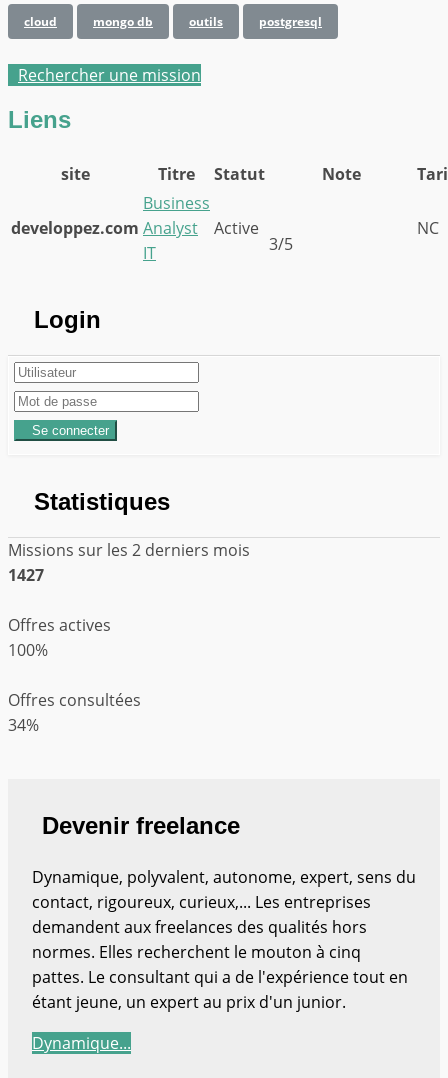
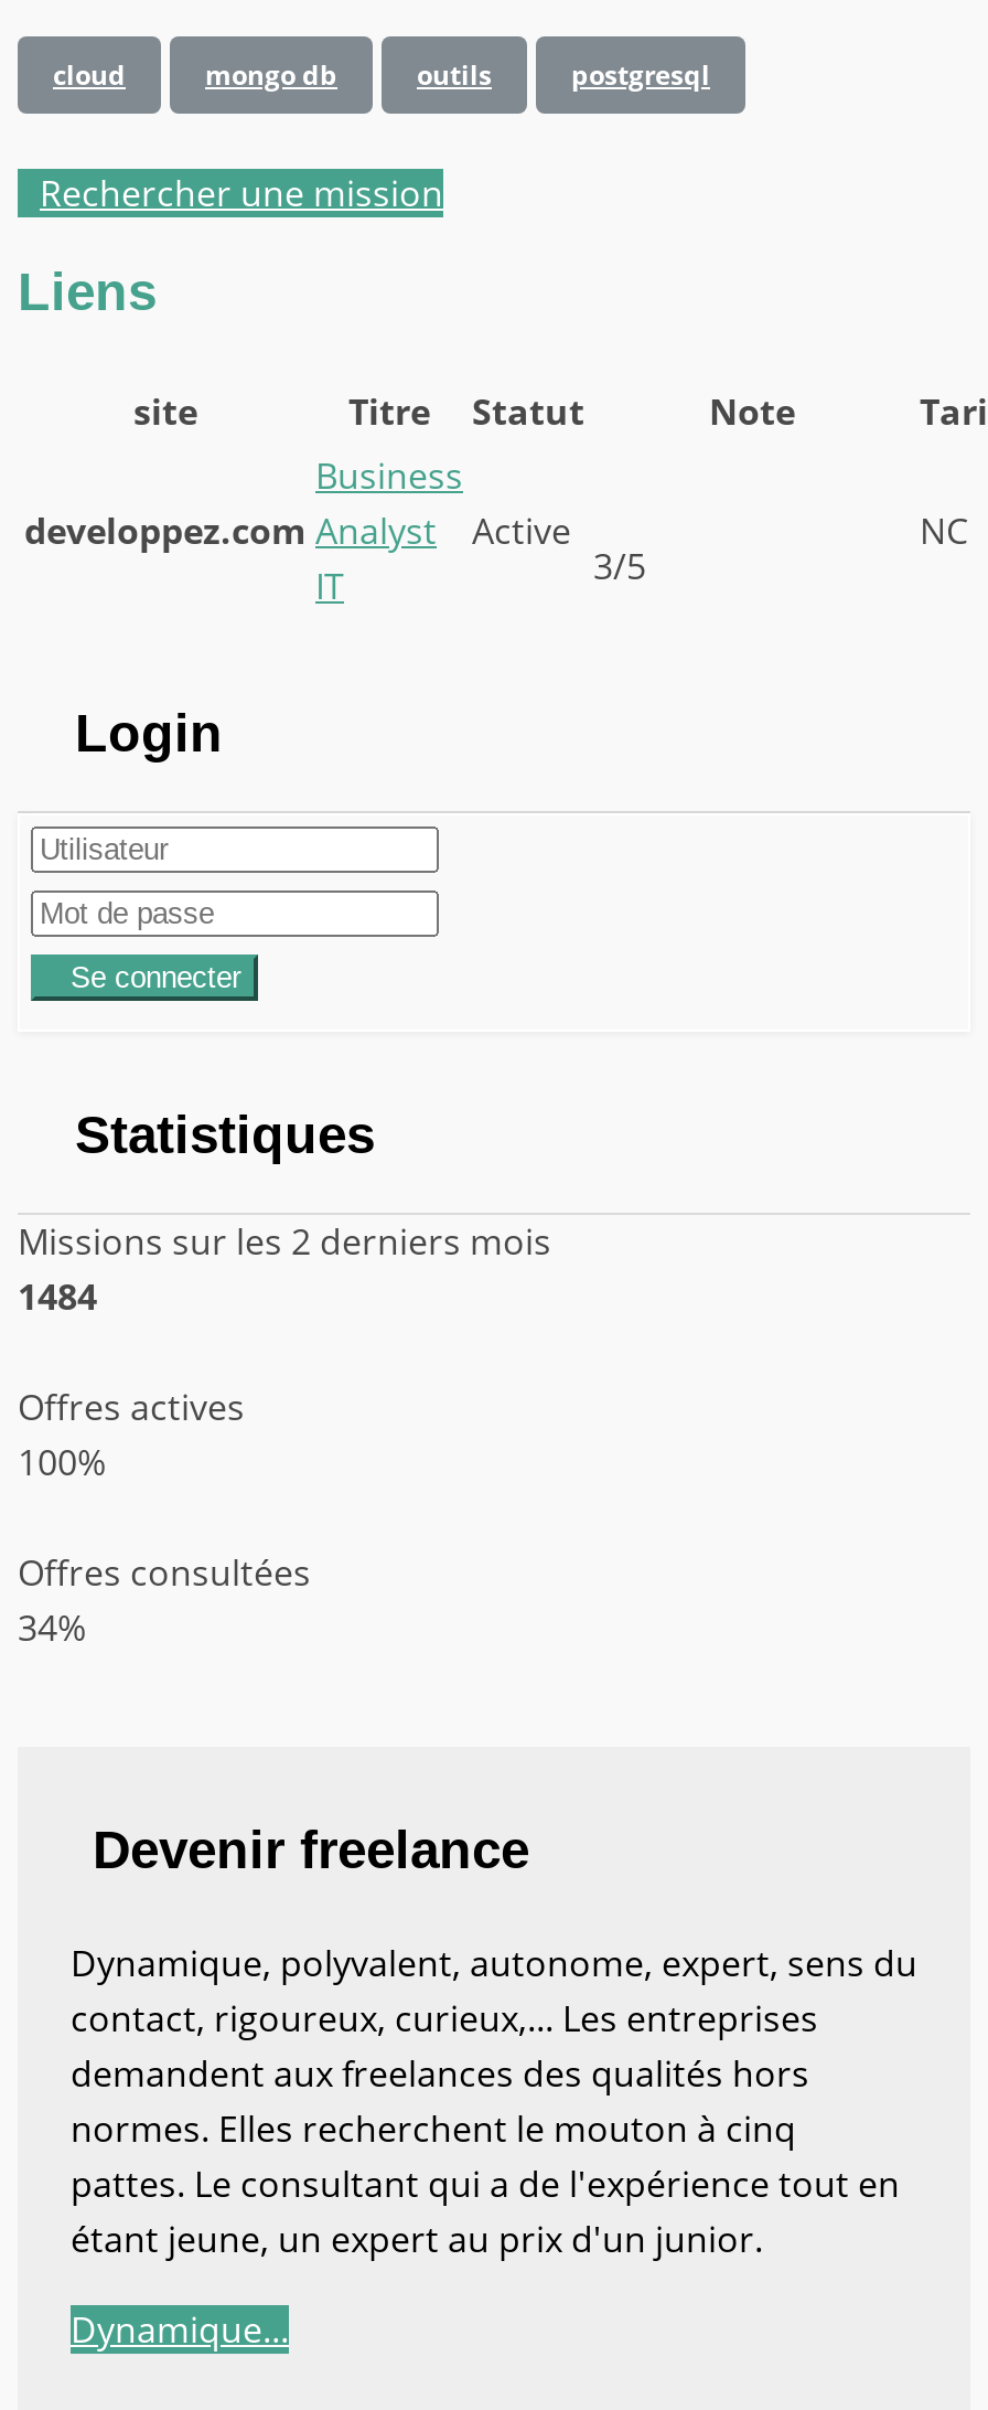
[8,564,44,586] 1427 -> [18,1272,97,1320] 1484

